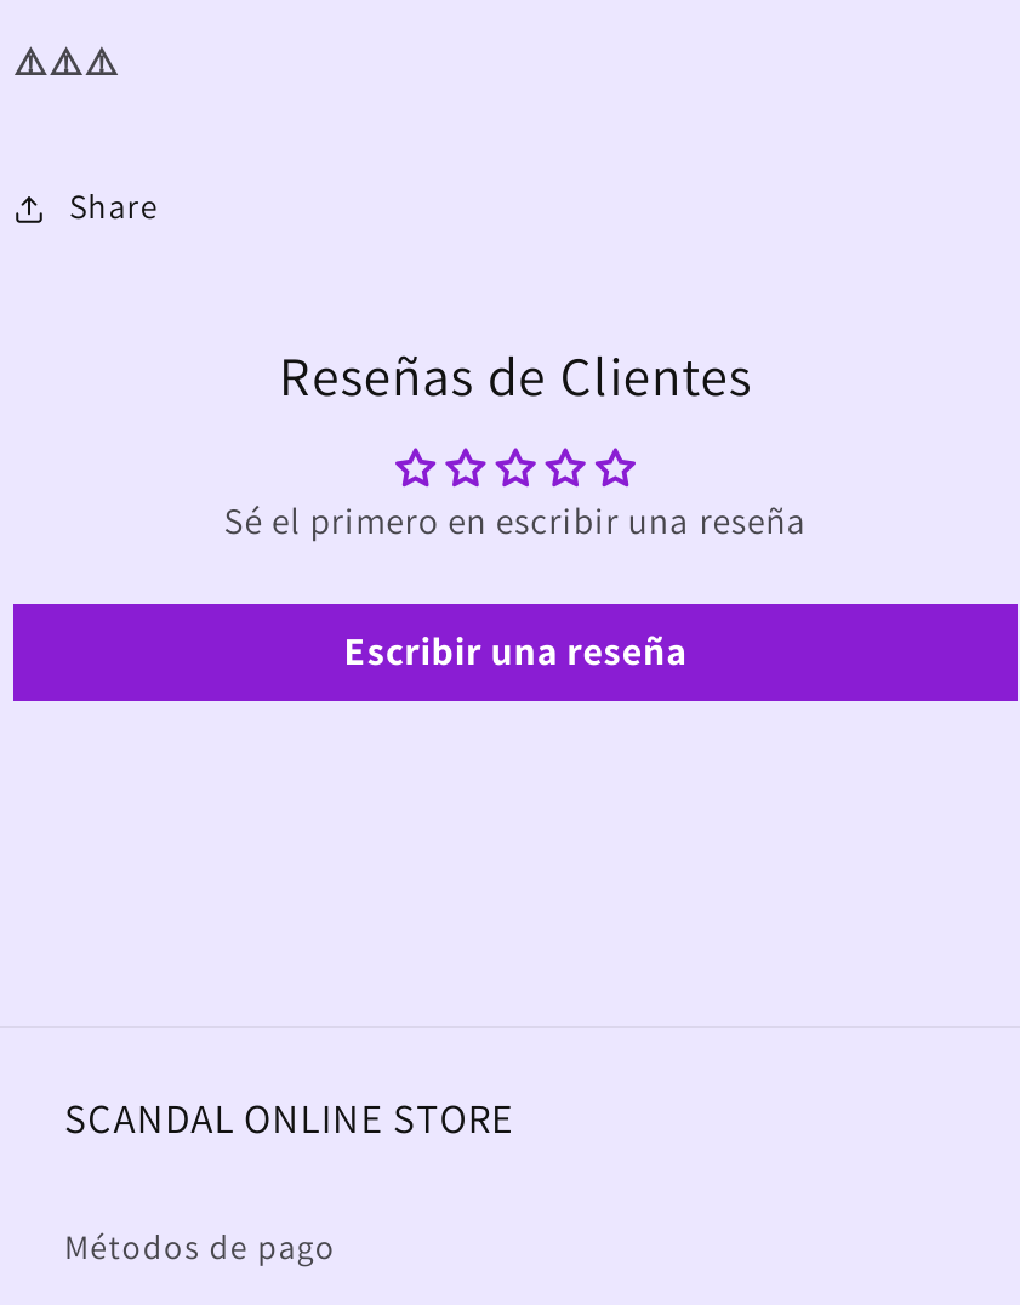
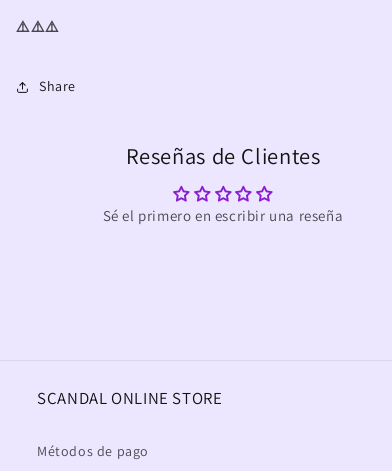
[344,625,687,676] Escribir una reseña -> none

